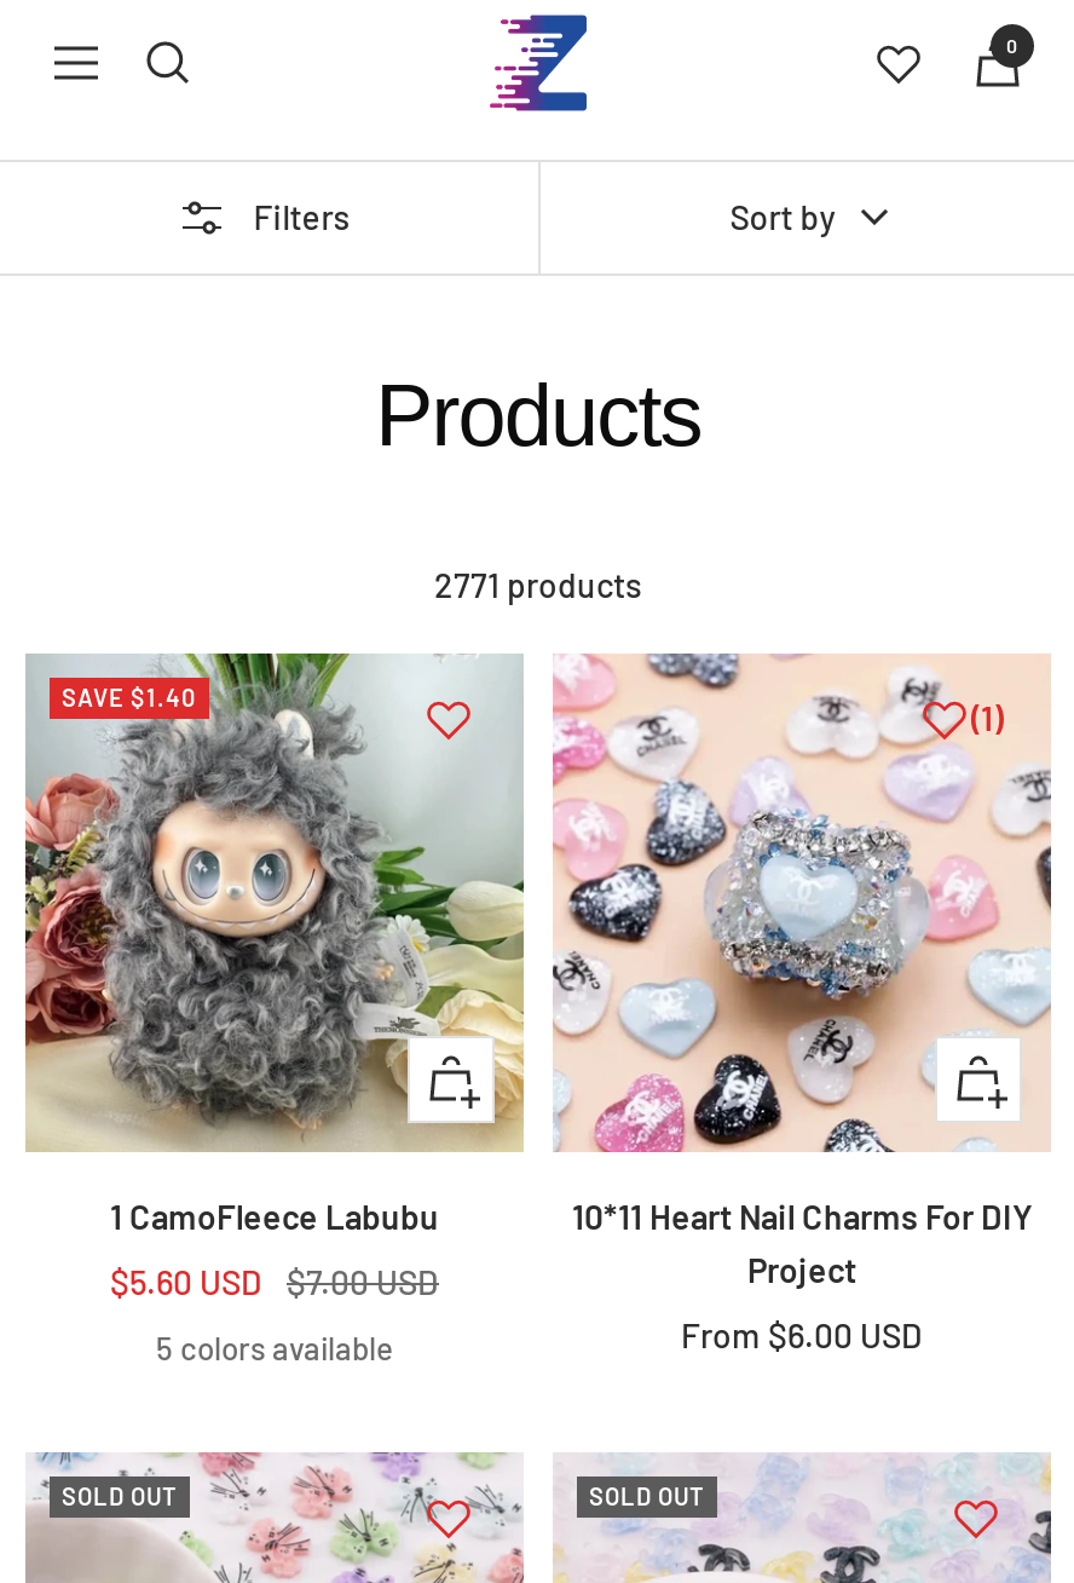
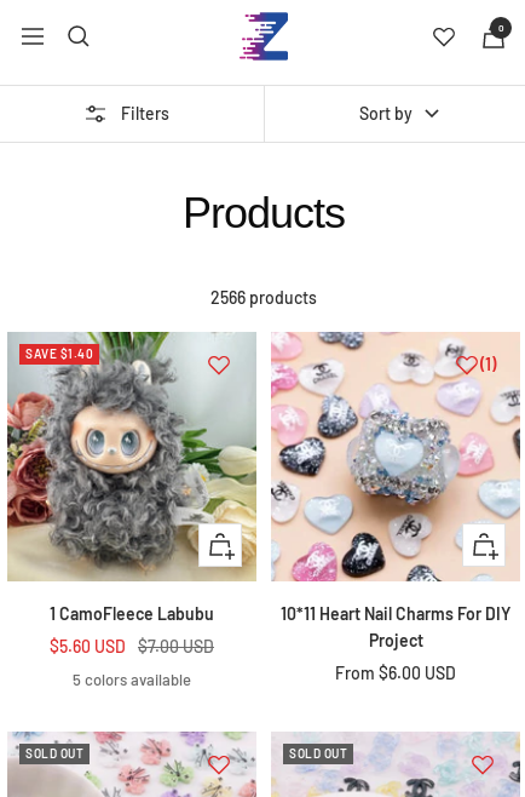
[434,564,642,606] 2771 products -> [210,287,317,308] 2566 products

